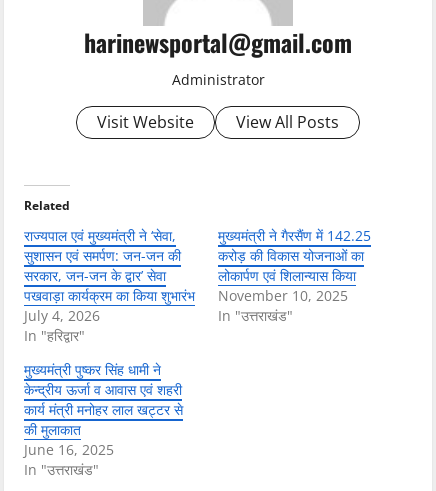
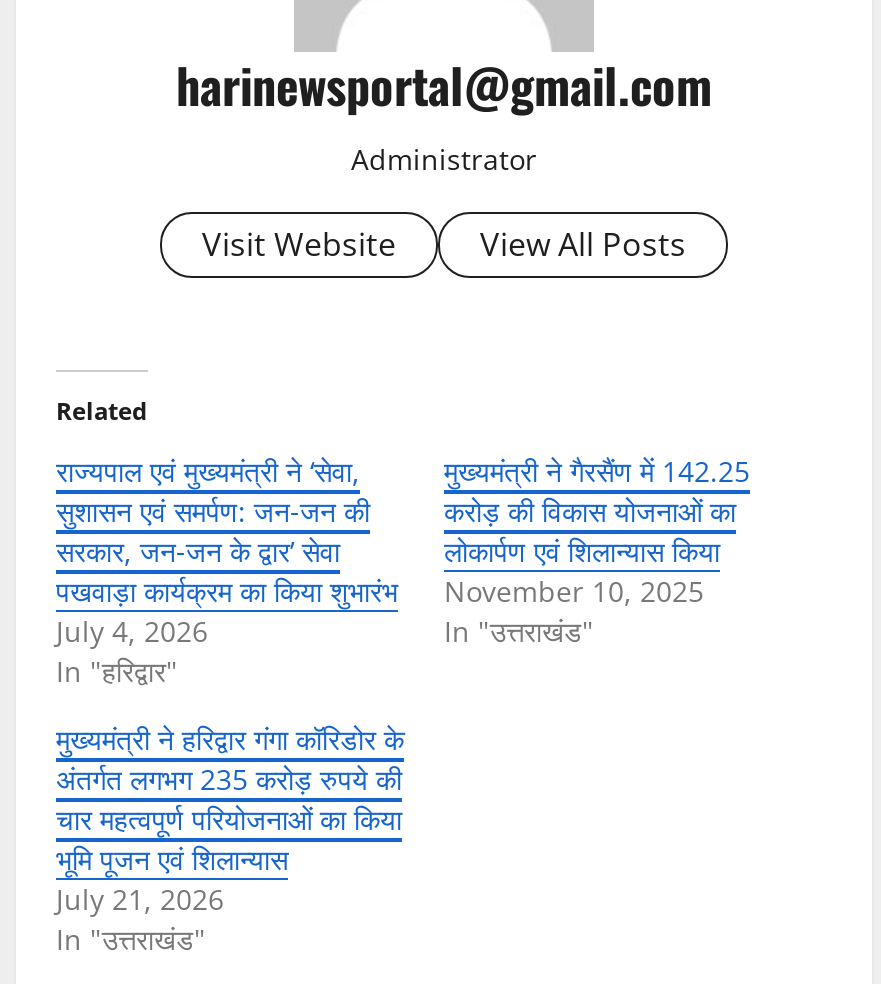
[24,360,183,459] मुख्यमंत्री पुष्कर सिंह धामी ने | केन्द्रीय ऊर्जा व आवास एवं शहरी | कार्य मंत्री मनोहर लाल खट्टर से | की मुलाकात | June 16, 2025 -> [56,720,404,918] मुख्यमंत्री ने हरिद्वार गंगा कॉरिडोर के | अंतर्गत लगभग 235 करोड़ रुपये की | चार महत्वपूर्ण परियोजनाओं का किया | भूमि पूजन एवं शिलान्यास | July 21, 2026

